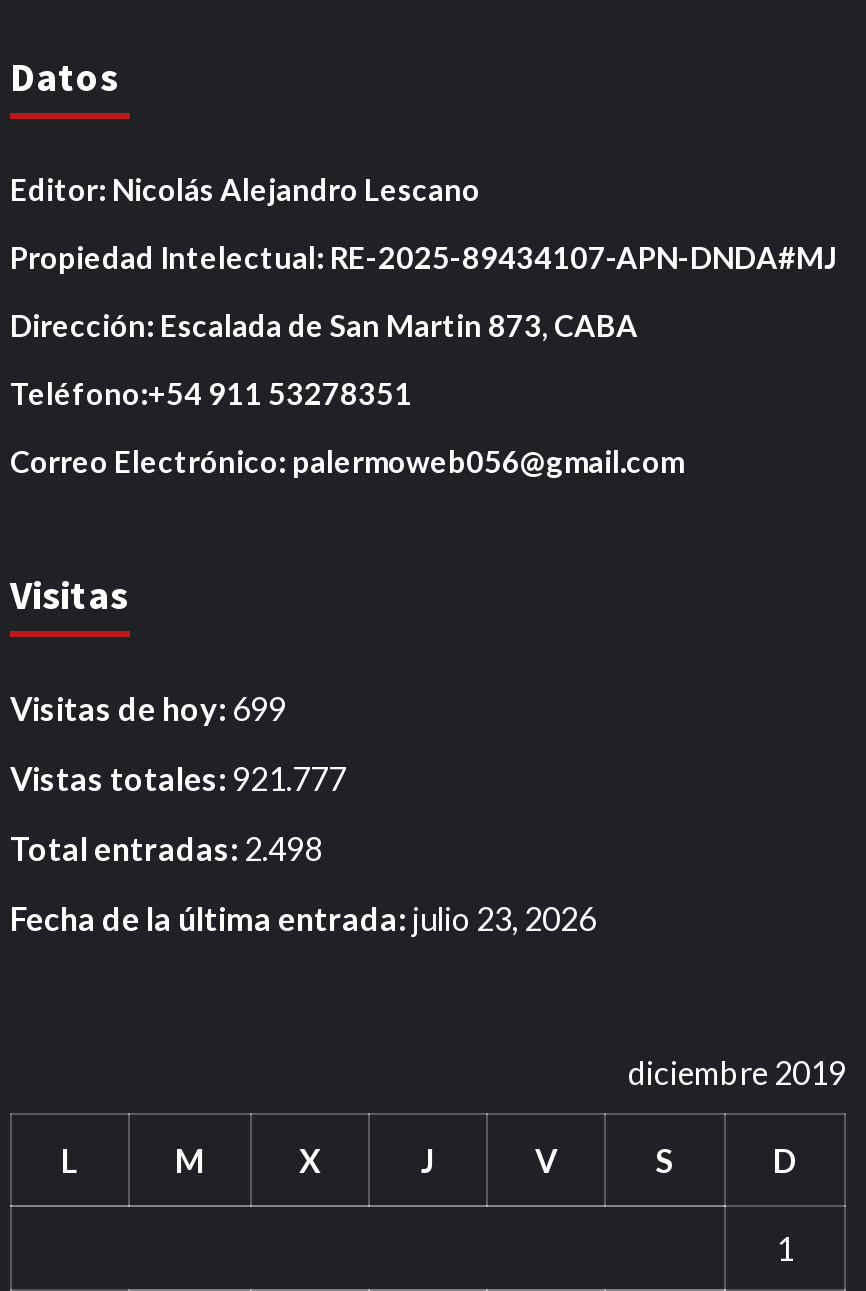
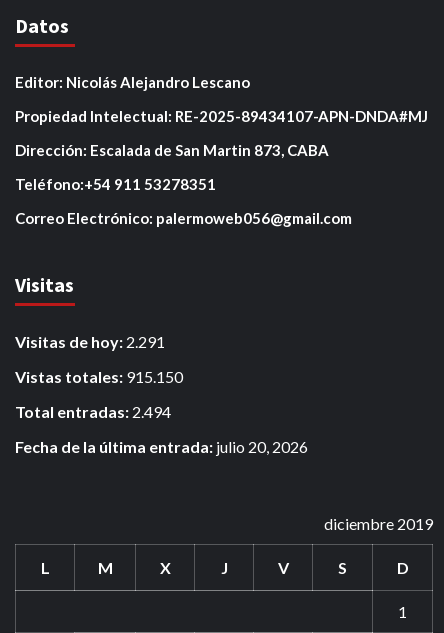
[10,689,286,727] Visitas de hoy: 699 -> [15,332,165,351] Visitas de hoy: 2.291
[10,759,346,797] Vistas totales: 921.777 -> [15,367,183,386] Vistas totales: 915.150
[10,829,322,867] Total entradas: 2.498 -> [15,402,171,421] Total entradas: 2.494
[10,899,596,937] Fecha de la última entrada: julio 23, 2026 -> [15,437,308,456] Fecha de la última entrada: julio 20, 2026

